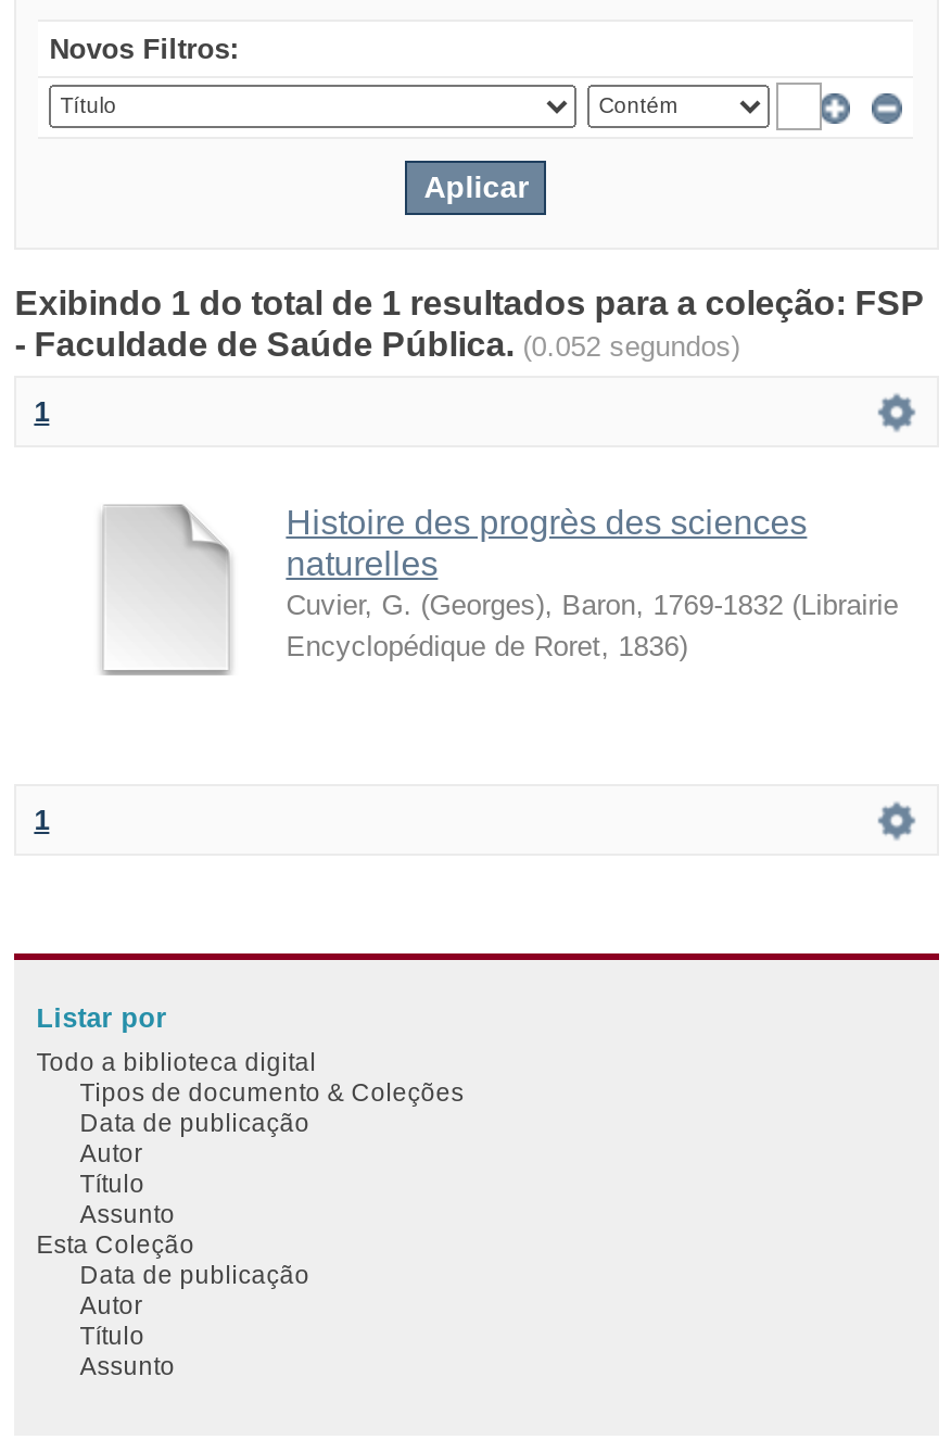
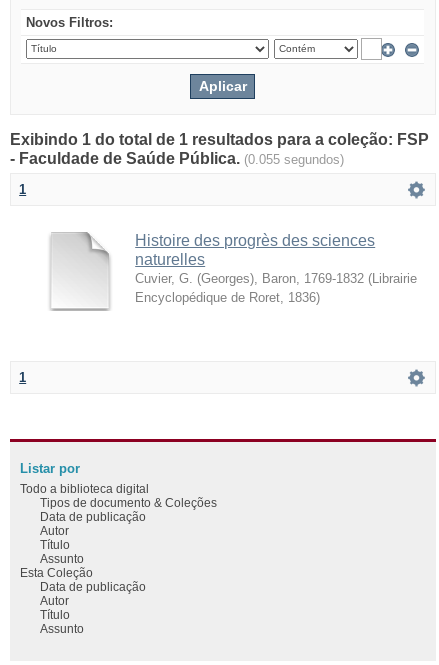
[15,326,740,363] - Faculdade de Saúde Pública. (0.052 segundos) -> [10,150,344,167] - Faculdade de Saúde Pública. (0.055 segundos)

